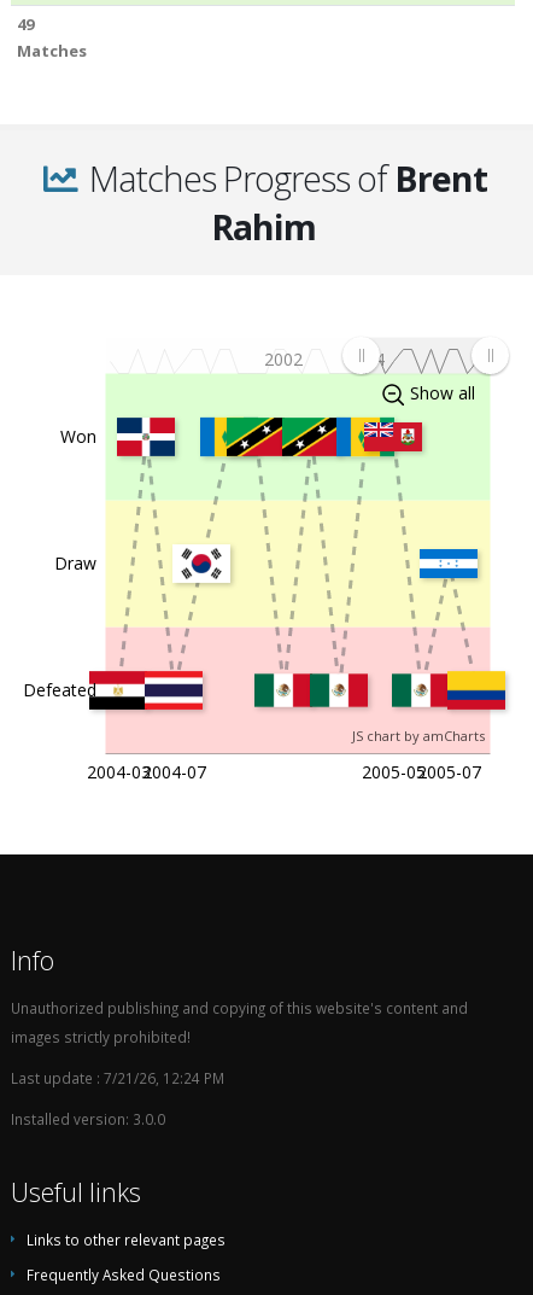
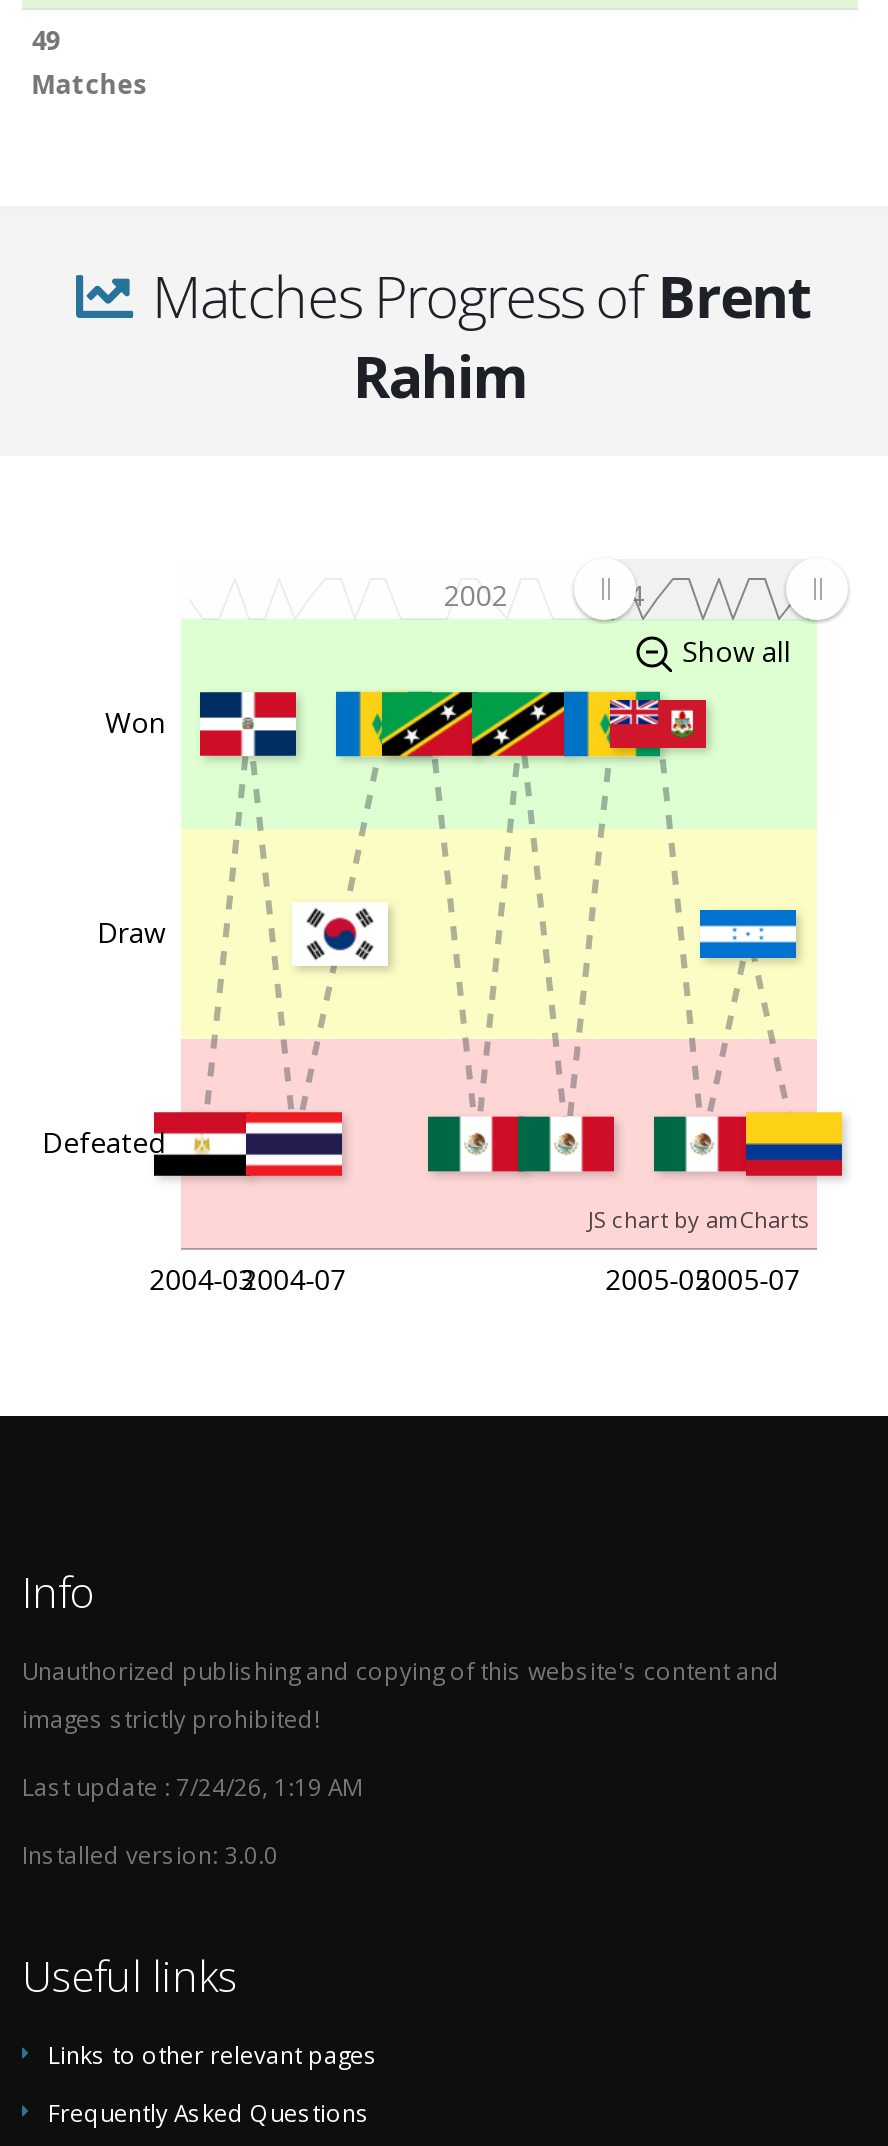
[11,1068,224,1088] Last update : 7/21/26, 12:24 PM -> [22,1771,362,1803] Last update : 7/24/26, 1:19 AM

